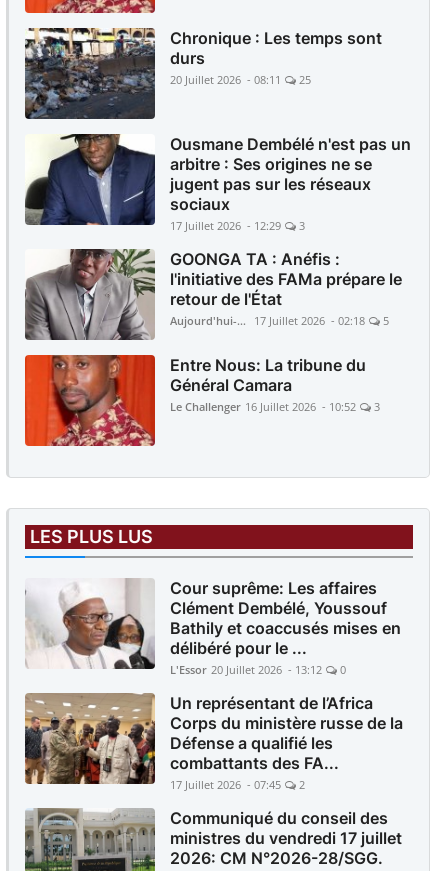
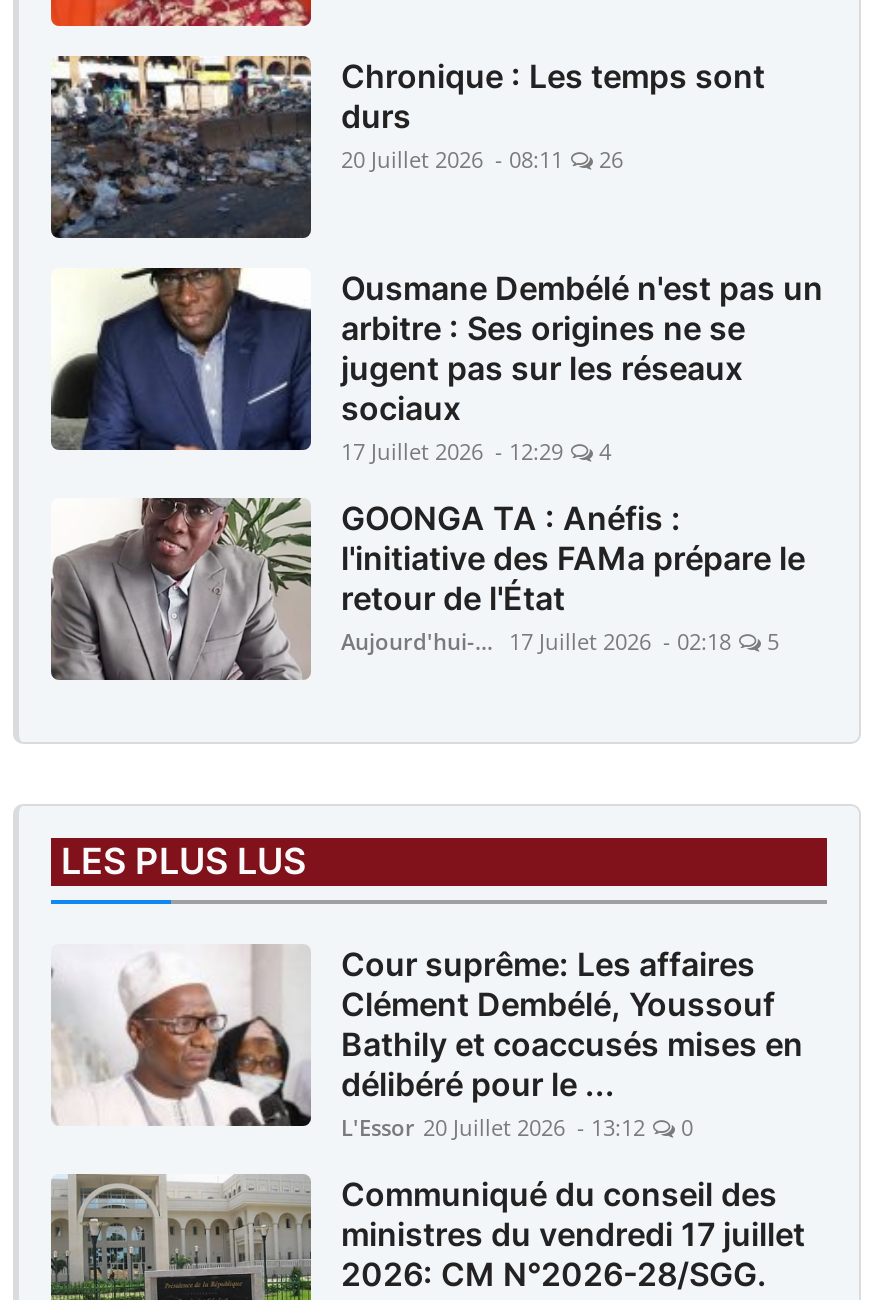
[170,72,311,87] 20 Juillet 2026 - 08:11 25 -> [341,143,623,173] 20 Juillet 2026 - 08:11 26
[170,218,305,233] 17 Juillet 2026 - 12:29 3 -> [341,435,611,465] 17 Juillet 2026 - 12:29 4
[24,354,380,447] [image] | Entre Nous: La tribune du | Général Camara | Le Challenger 16 Juillet 2026 - 10:52 | 3 -> none
[24,692,403,792] [image] | Un représentant de l’Africa | Corps du ministère russe de la | Défense a qualifié les | combattants des FA... | 17 Juillet 2026 - 07:45 | 2 -> none

